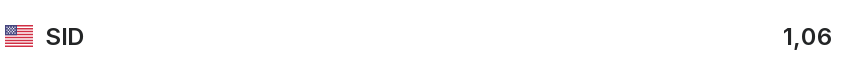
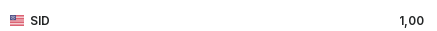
[783,21,833,51] 1,06 -> [399,13,424,28] 1,00

